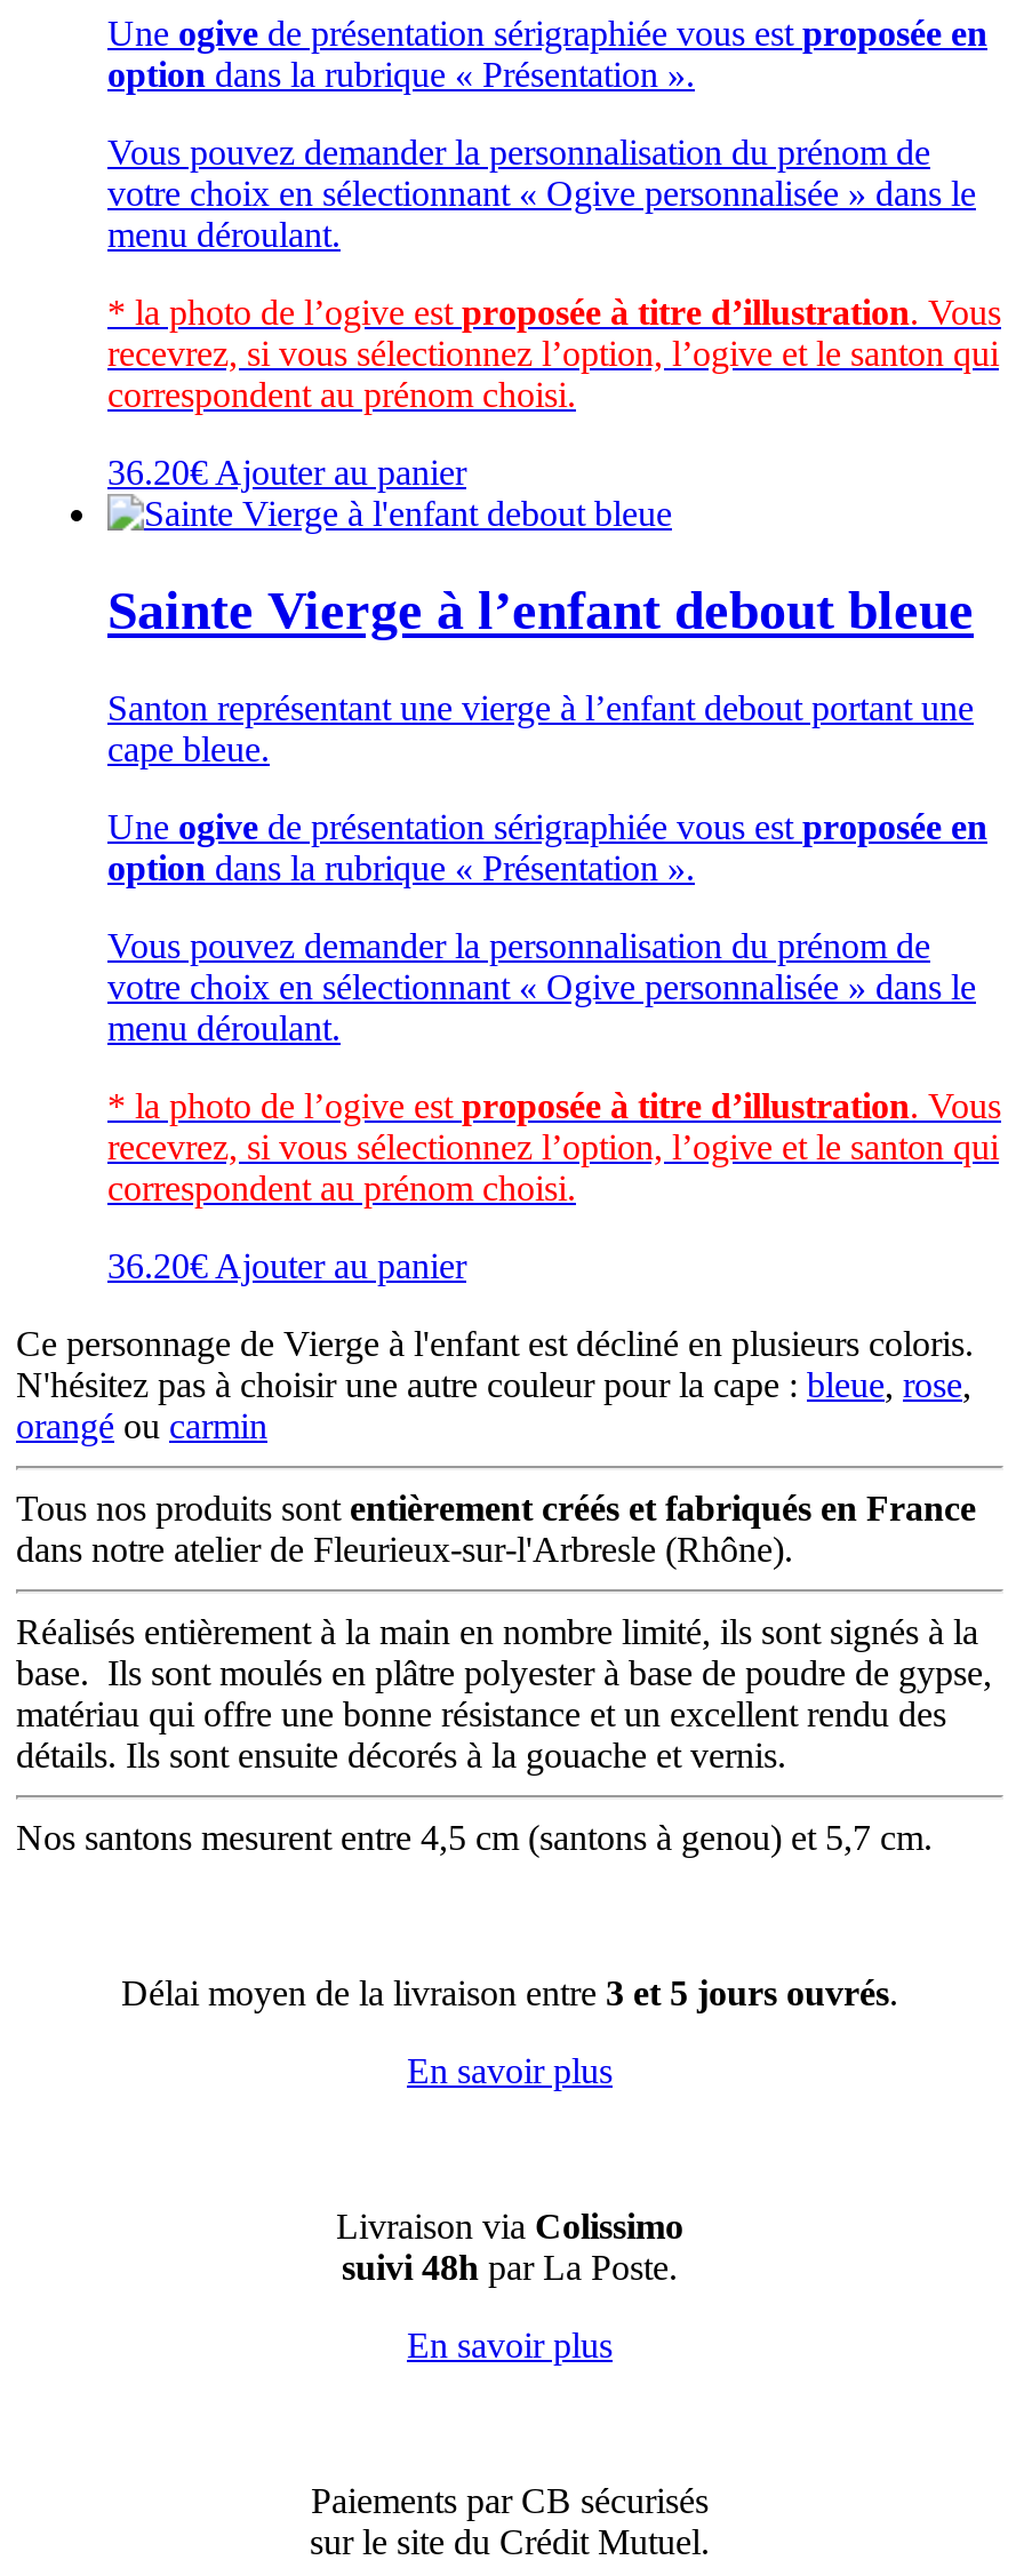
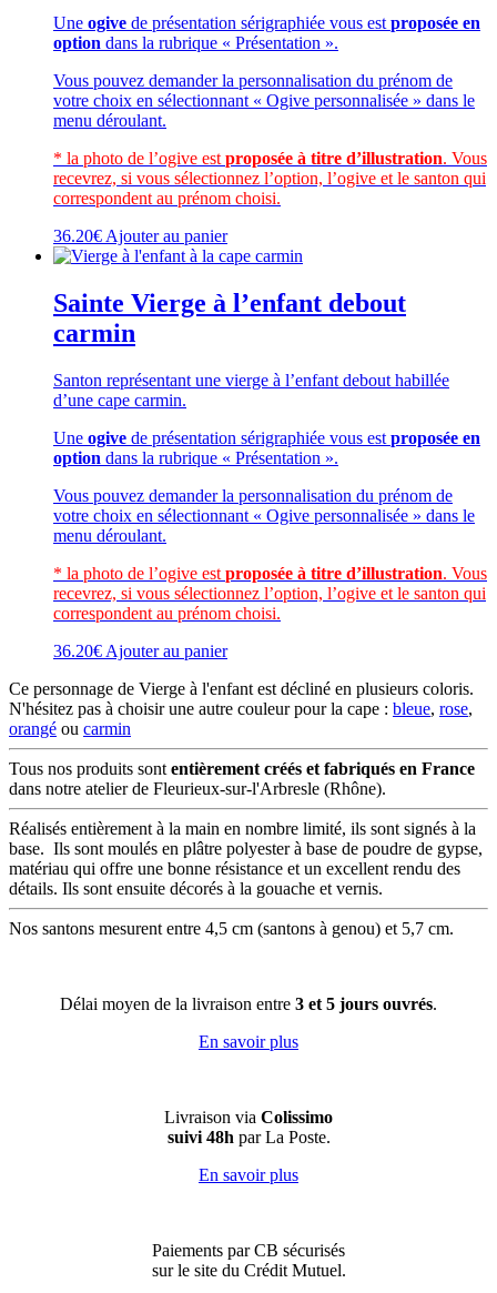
[107,581,974,640] Sainte Vierge à l’enfant debout bleue -> [53,289,406,347] Sainte Vierge à l’enfant debout | carmin
[107,688,974,768] Santon représentant une vierge à l’enfant debout portant une | cape bleue. -> [53,371,449,409] Santon représentant une vierge à l’enfant debout habillée | d’une cape carmin.

